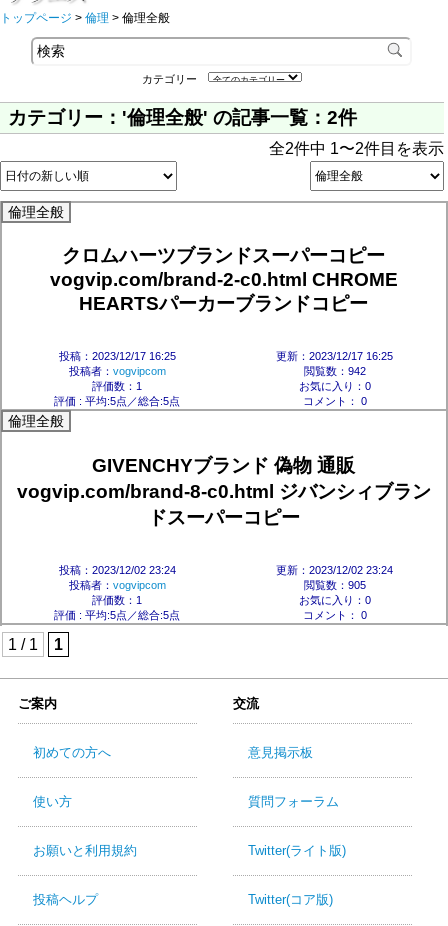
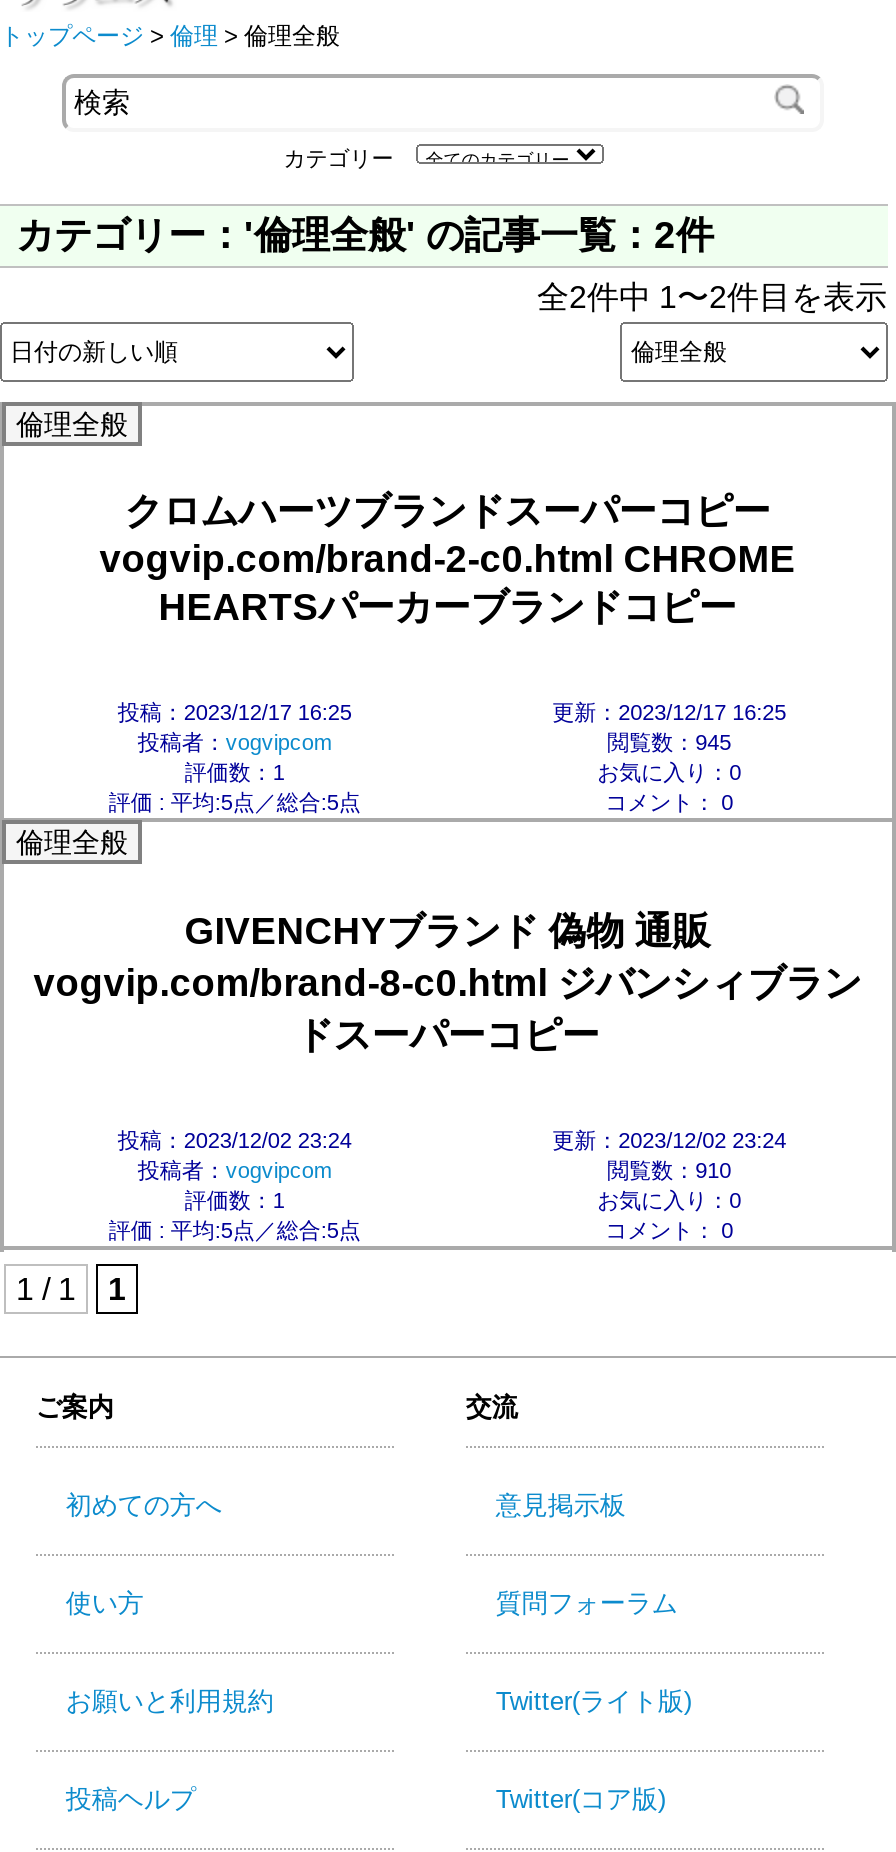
[304,365,366,377] 閲覧数：942 -> [607,731,731,755] 閲覧数：945
[304,579,366,591] 閲覧数：905 -> [607,1157,731,1181] 閲覧数：910

